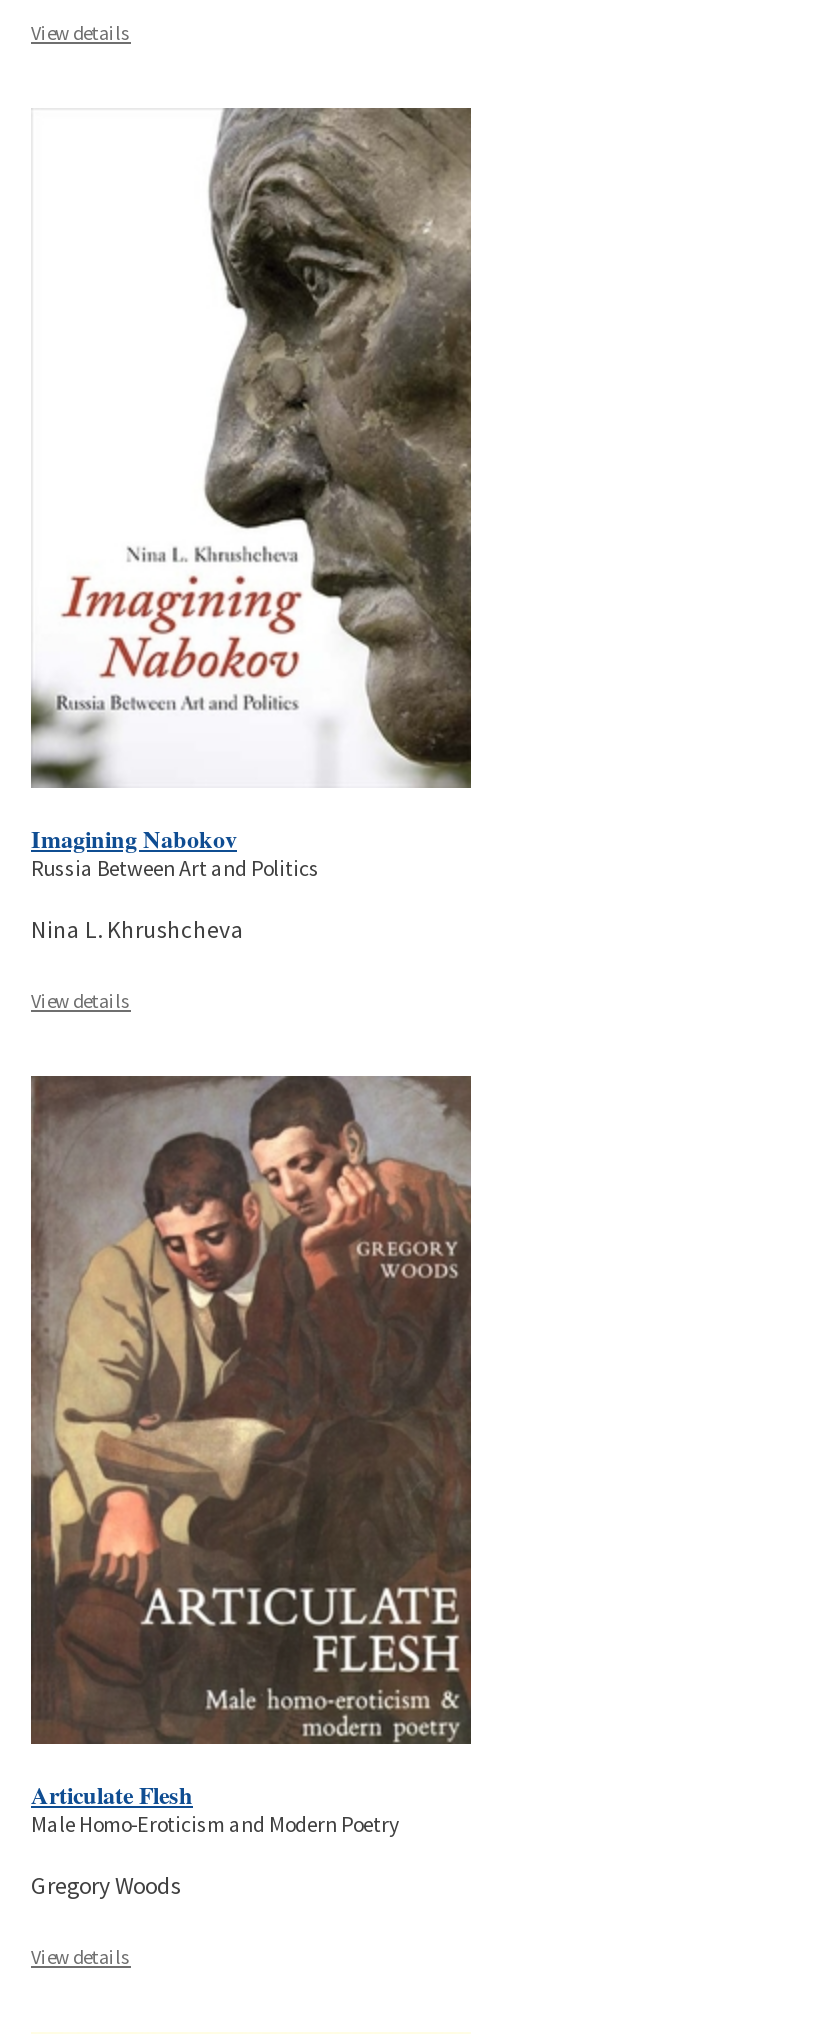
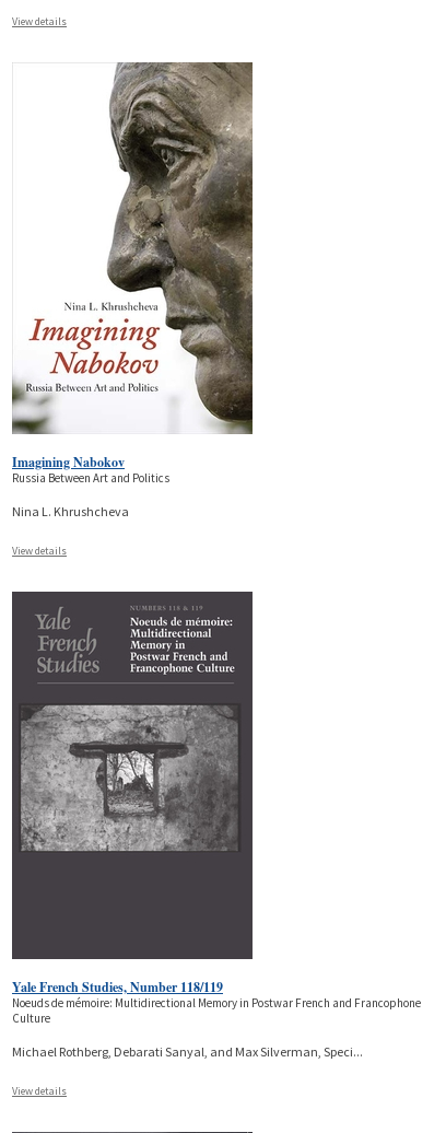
[31,1076,471,1839] [image] | Articulate Flesh | Male Homo-Eroticism and Modern Poetry -> [12,592,421,1026] [image] | Yale French Studies, Number 118/119 | Noeuds de mémoire: Multidirectional Memory in Postwar French and Francophone | Culture
[31,1871,181,1901] Gregory Woods -> [12,1044,363,1060] Michael Rothberg, Debarati Sanyal, and Max Silverman, Speci...

